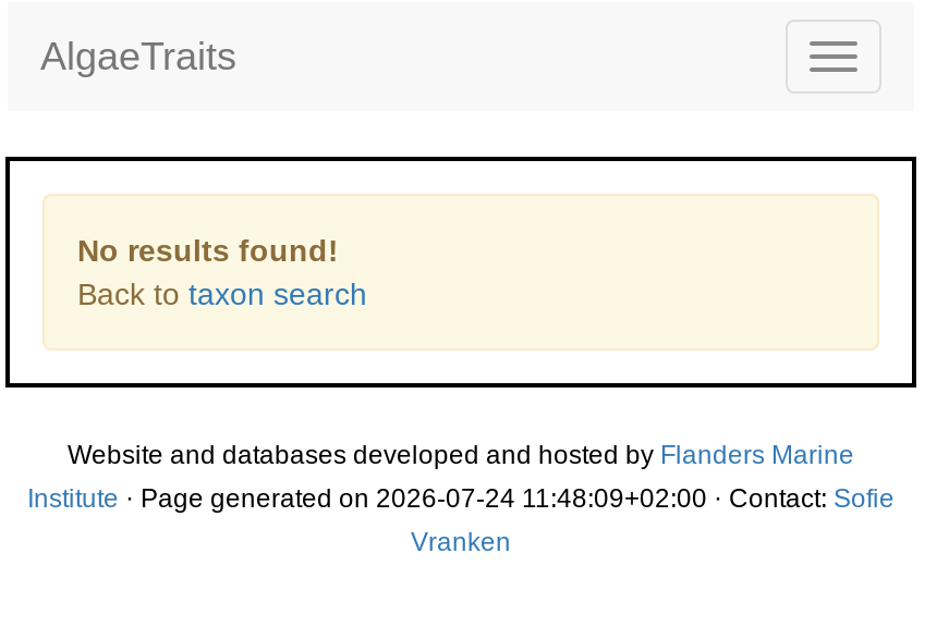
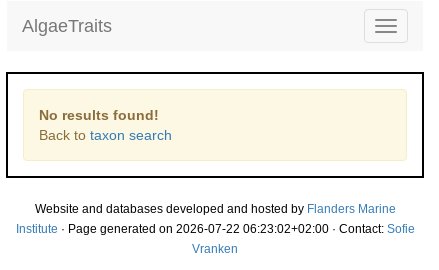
[27,483,895,514] Institute · Page generated on 2026-07-24 11:48:09+02:00 · Contact: Sofie -> [15,222,414,236] Institute · Page generated on 2026-07-22 06:23:02+02:00 · Contact: Sofie

